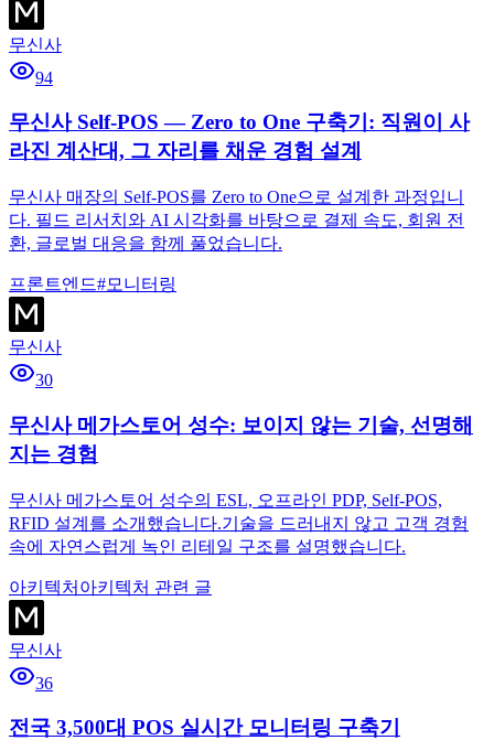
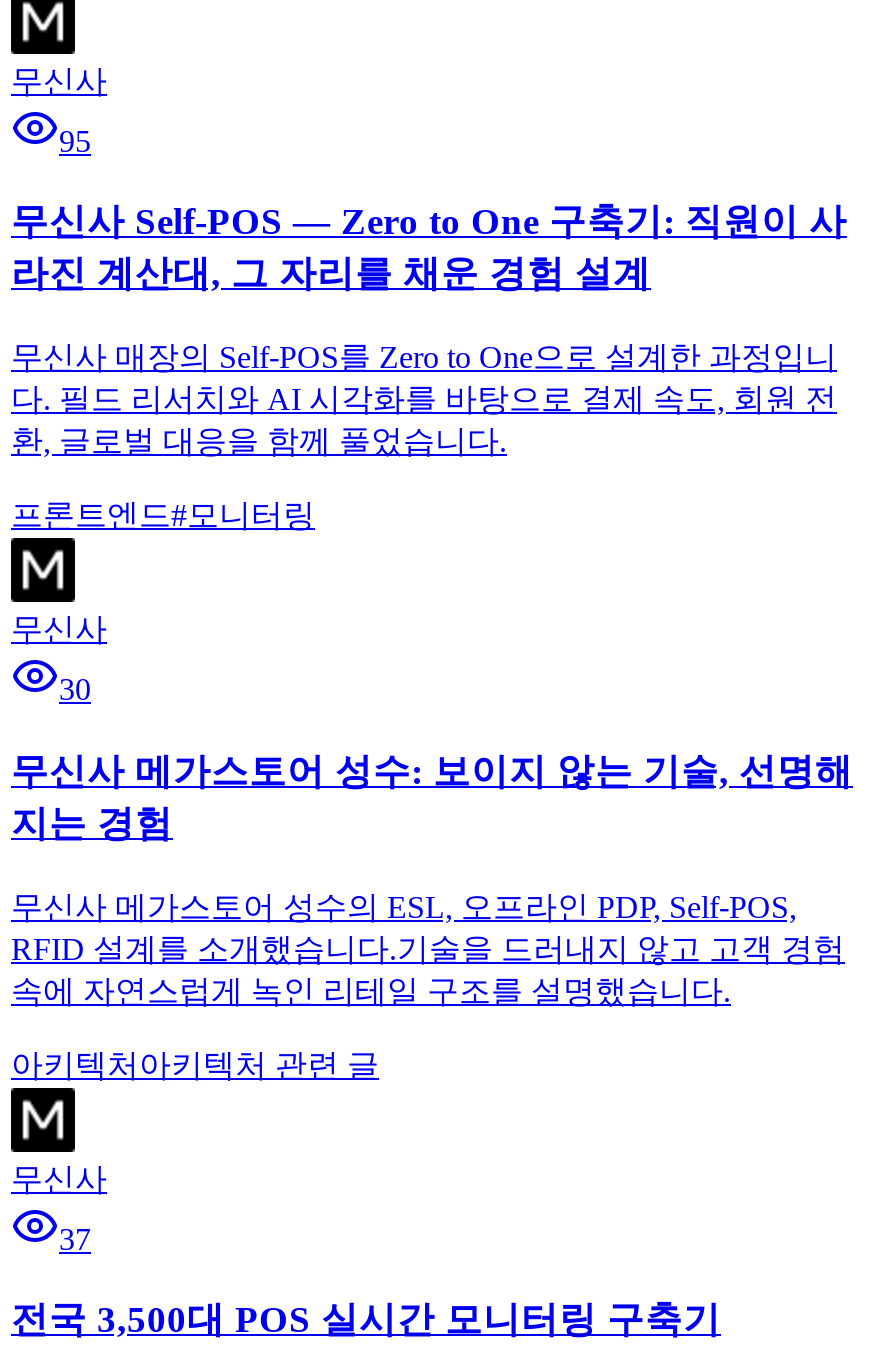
[35,68,53,87] 94 -> [59,123,91,157] 95
[35,673,53,692] 36 -> [59,1221,91,1255] 37

